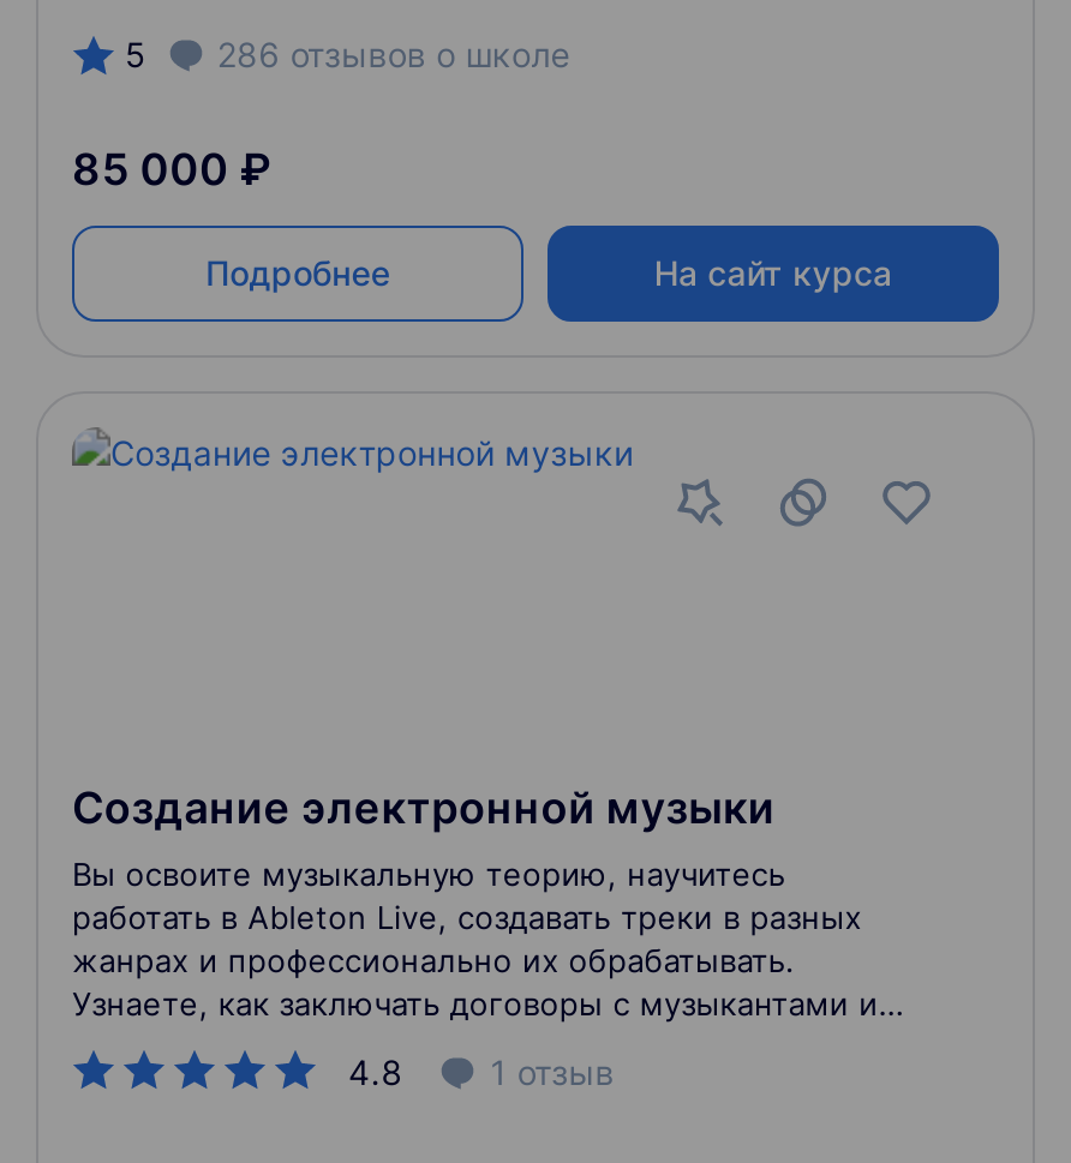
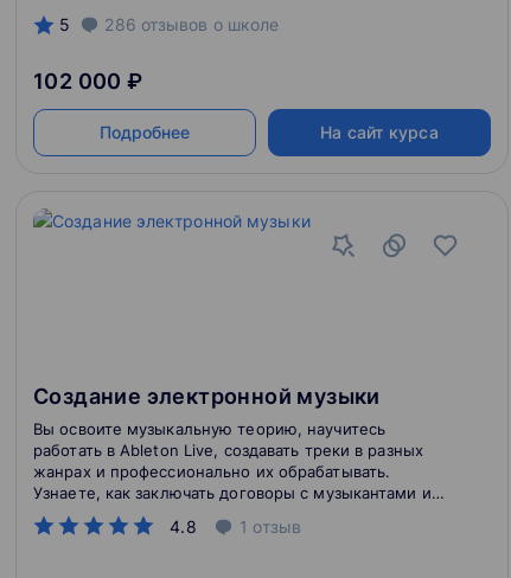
[72,144,272,194] 85 000 ₽ -> [33,69,143,94] 102 000 ₽

